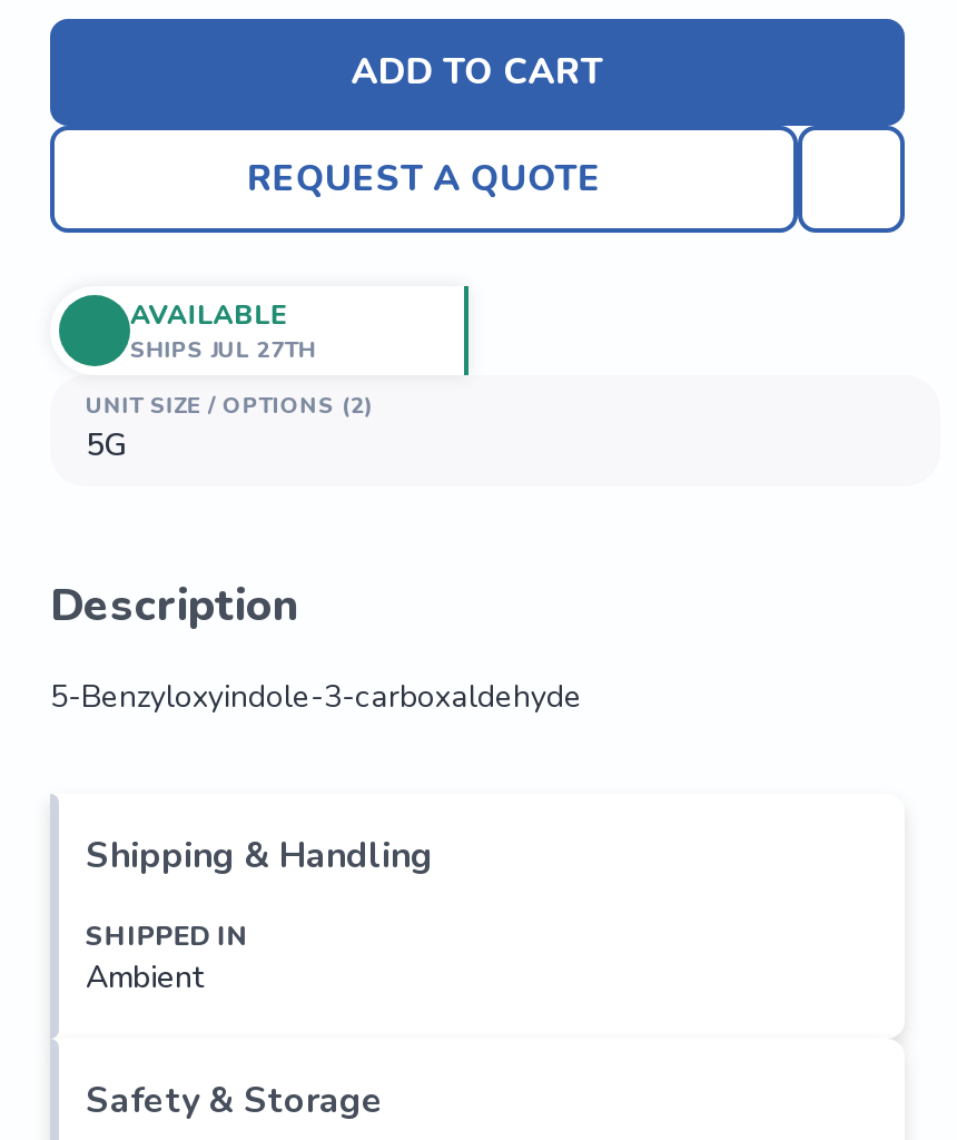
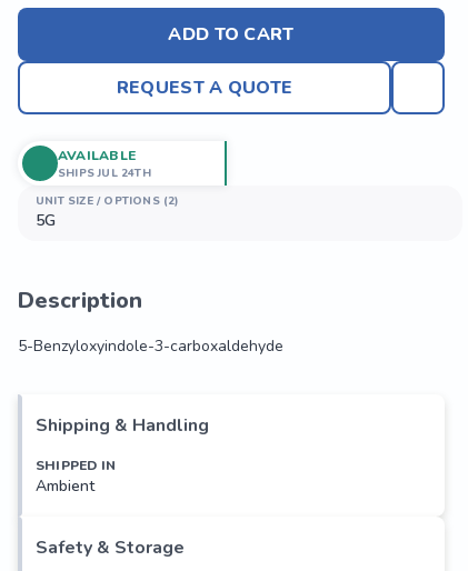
[130,334,317,365] SHIPS JUL 27TH -> [58,165,151,181] SHIPS JUL 24TH

